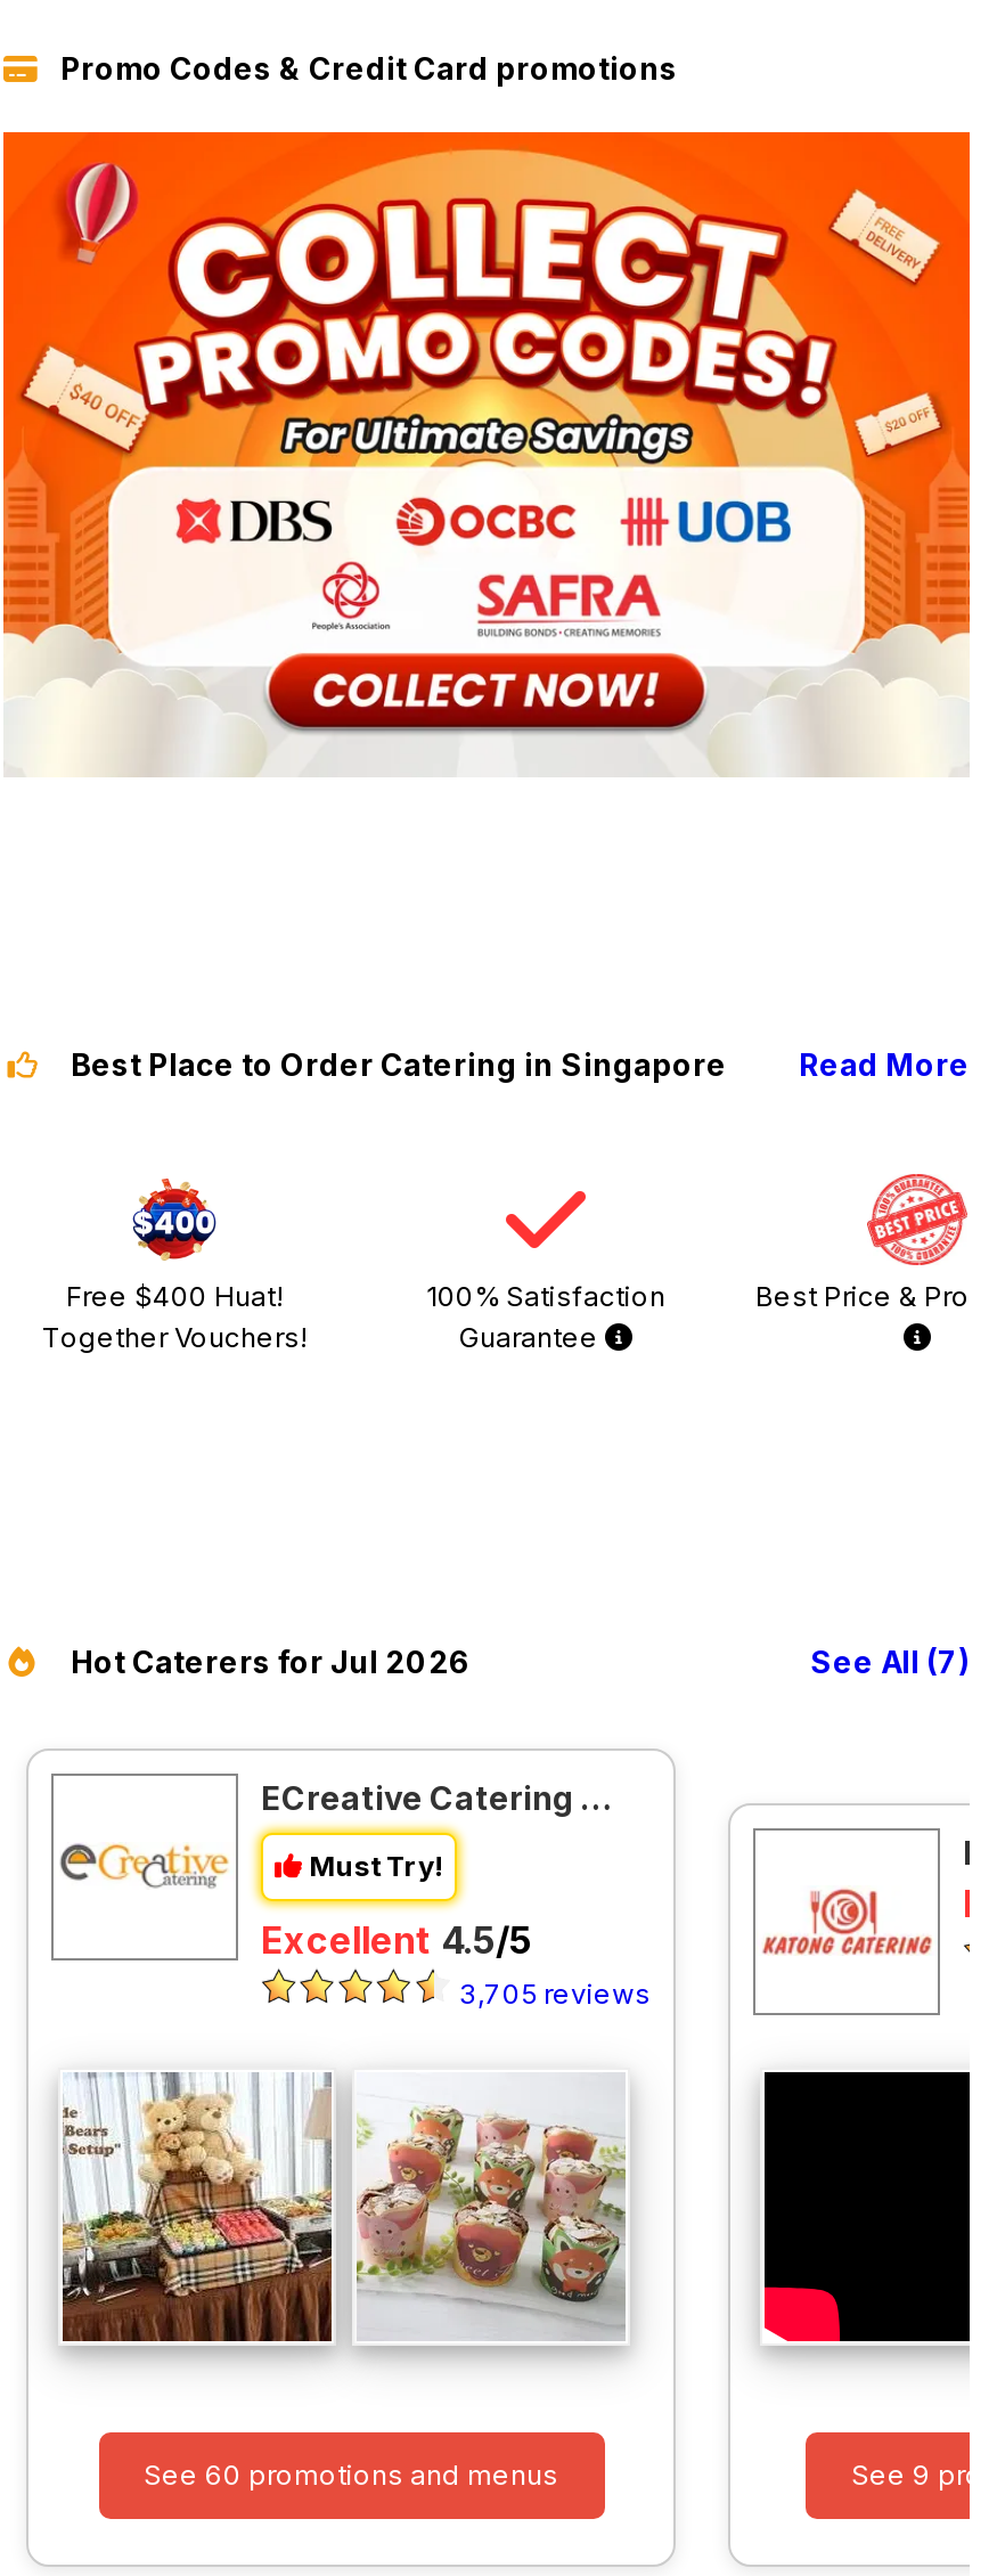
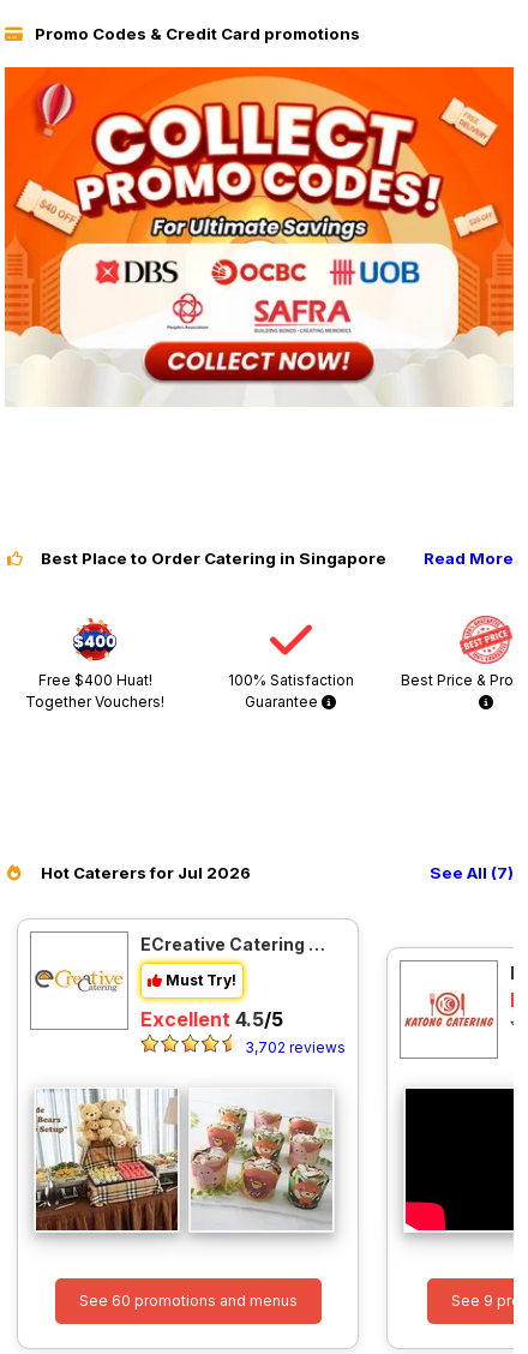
[459,1976,651,2010] 3,705 reviews -> [245,1038,346,1056] 3,702 reviews

